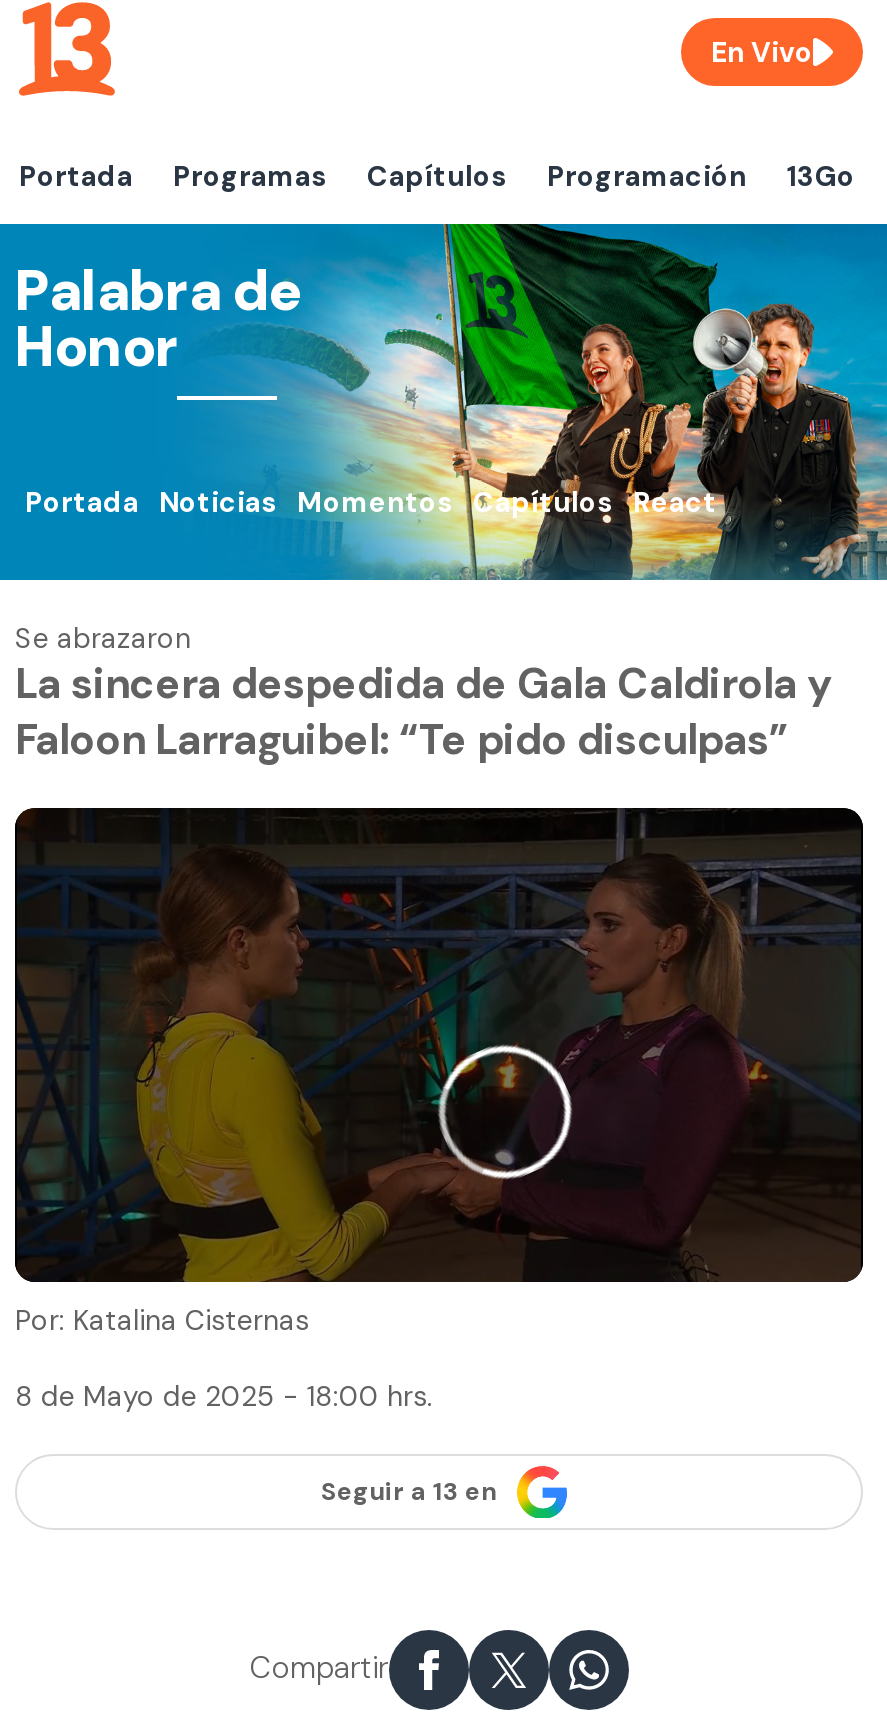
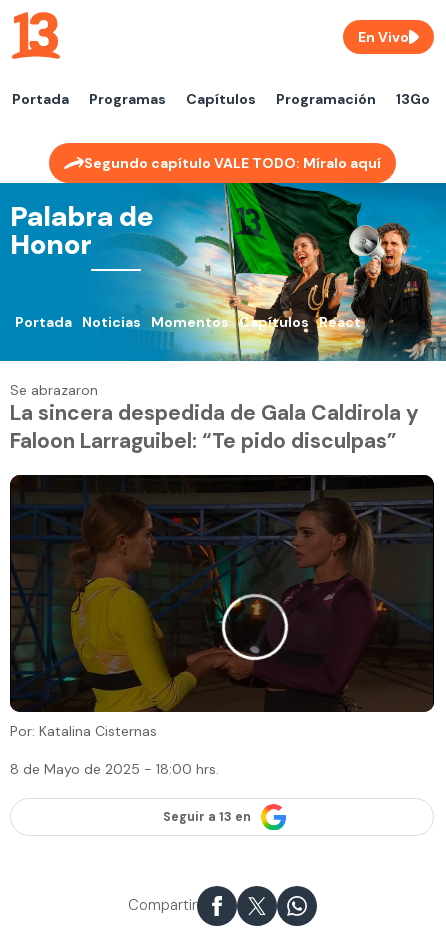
none -> [83,154,380,172] Segundo capítulo VALE TODO: Míralo aquí

